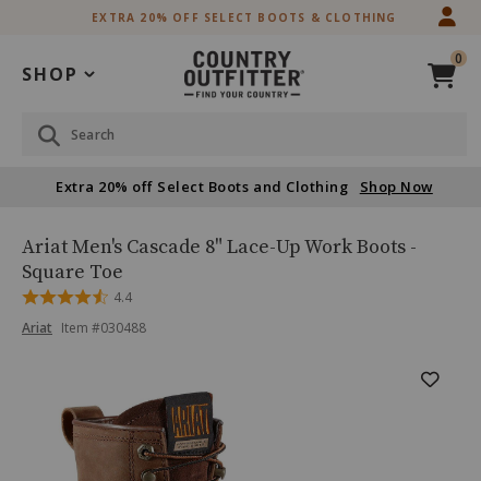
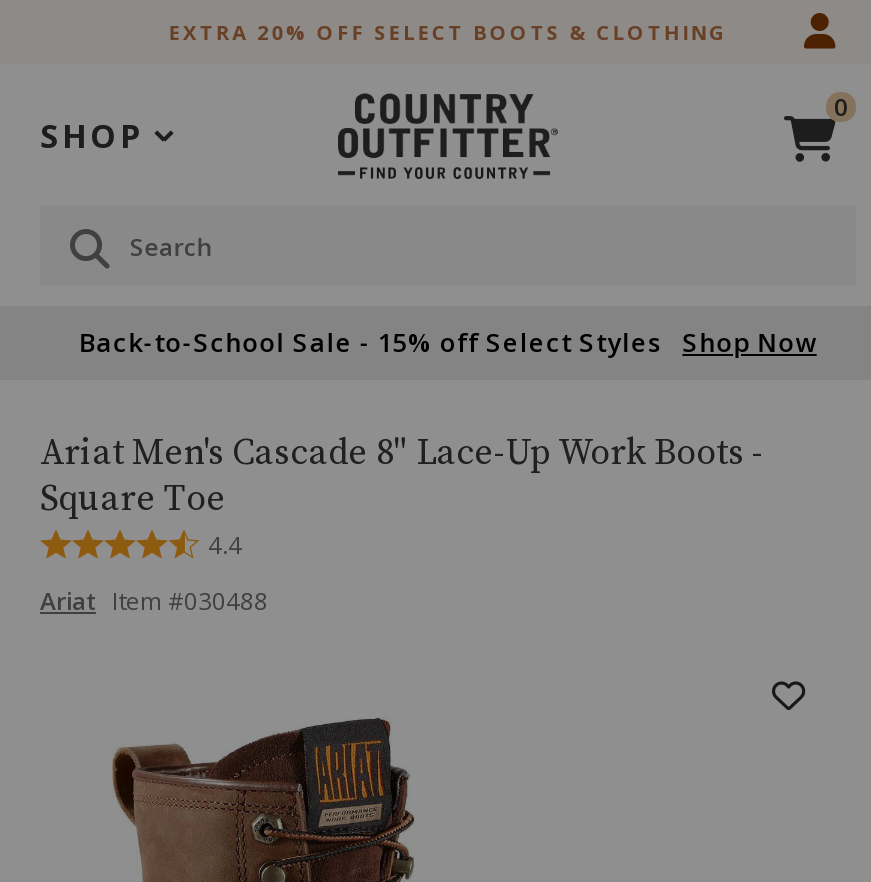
[56,177,433,196] Extra 20% off Select Boots and Clothing Shop Now -> [79,324,817,360] Back-to-School Sale - 15% off Select Styles Shop Now

